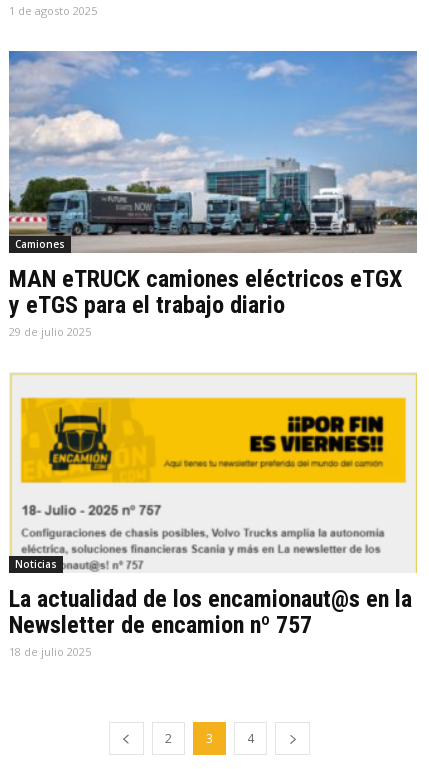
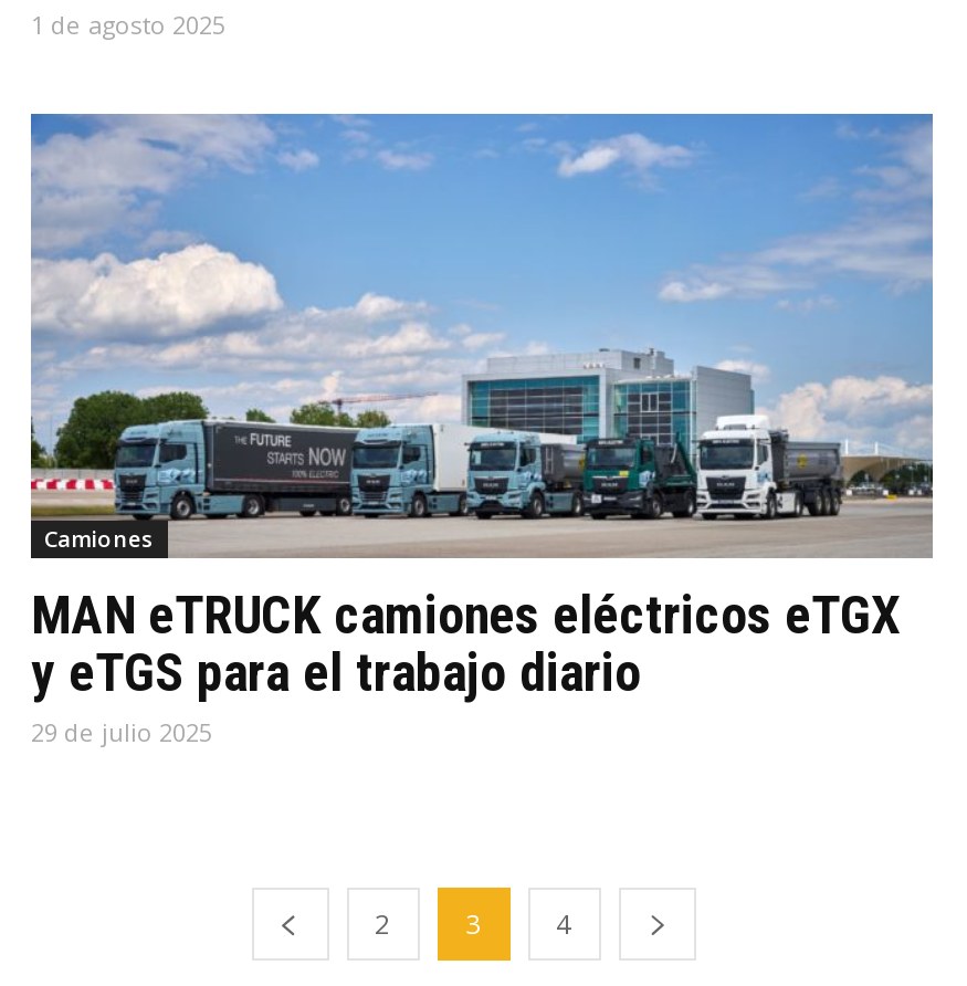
[9,372,418,659] [image] | Noticias | La actualidad de los encamionaut@s en la | Newsletter de encamion nº 757 | 18 de julio 2025 -> none

